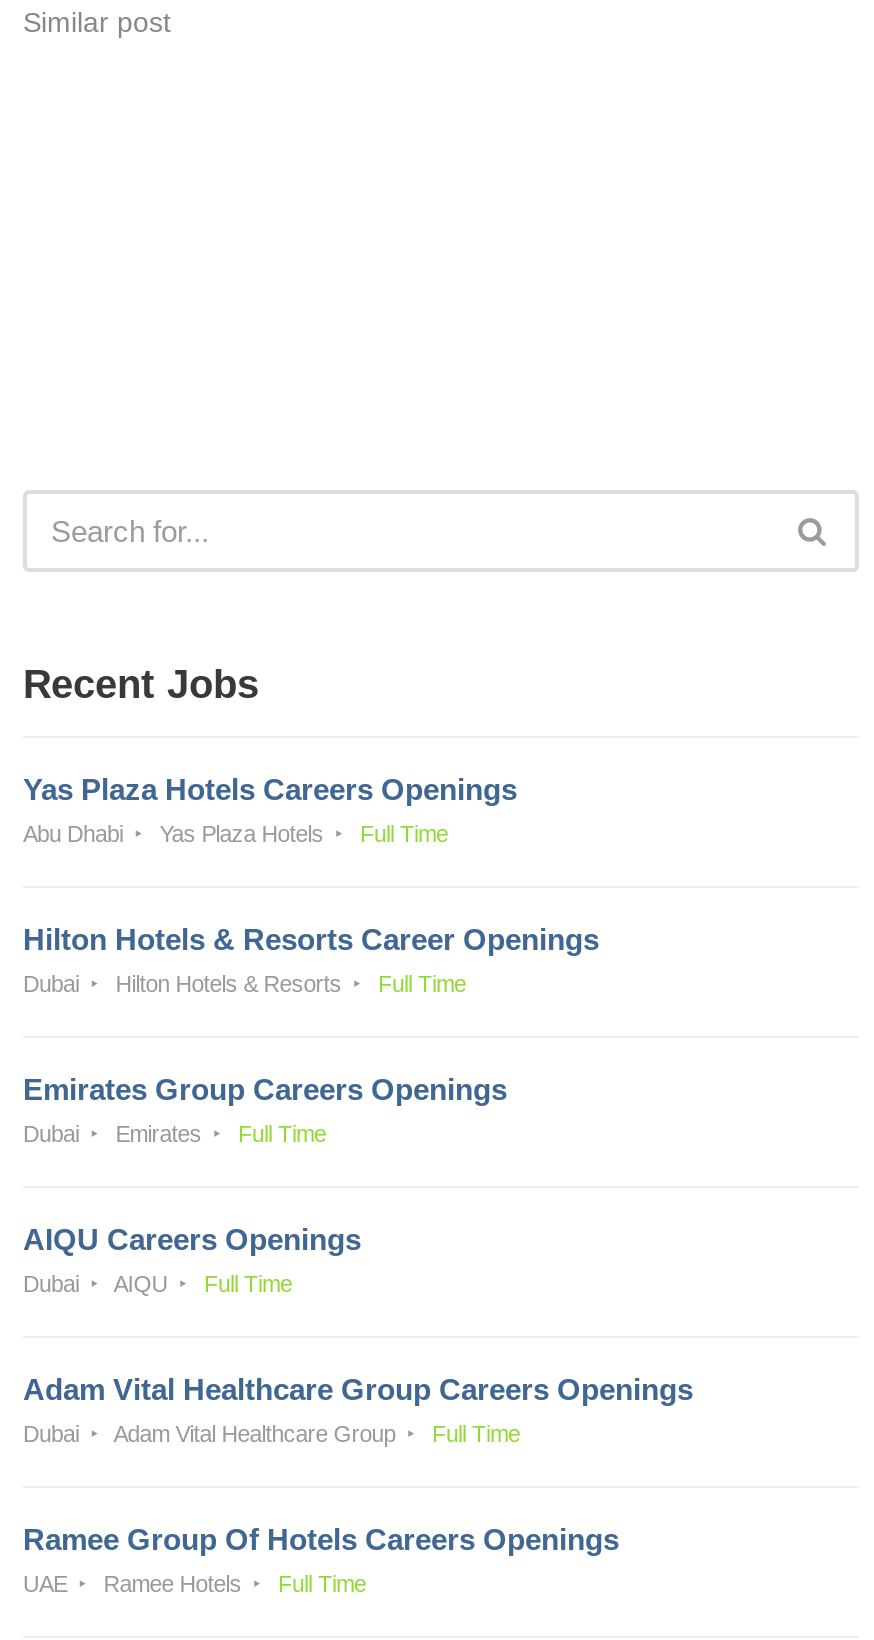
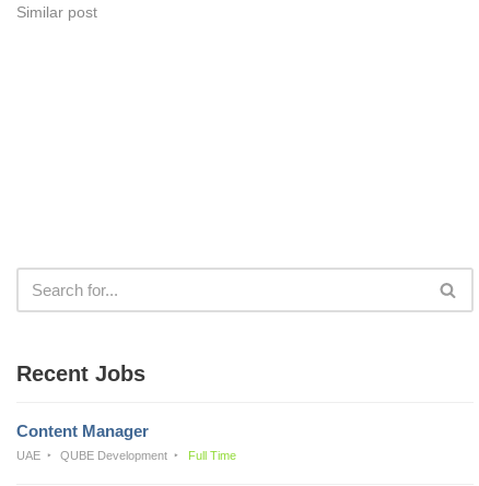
[23,771,693,1555] Yas Plaza Hotels Careers Openings | Abu Dhabi | Yas Plaza Hotels | Full Time | Hilton Hotels & Resorts Career Openings | Dubai | Hilton Hotels & Resorts | Full Time | Emirates Group Careers Openings | Dubai | Emirates | Full Time | AIQU Careers Openings | Dubai | AIQU | Full Time | Adam Vital Healthcare Group Careers Openings | Dubai | Adam Vital Healthcare Group | Full Time | Ramee Group Of Hotels Careers Openings -> [16,421,149,440] Content Manager
[103,1571,241,1595] Ramee Hotels -> [60,448,168,461] QUBE Development

